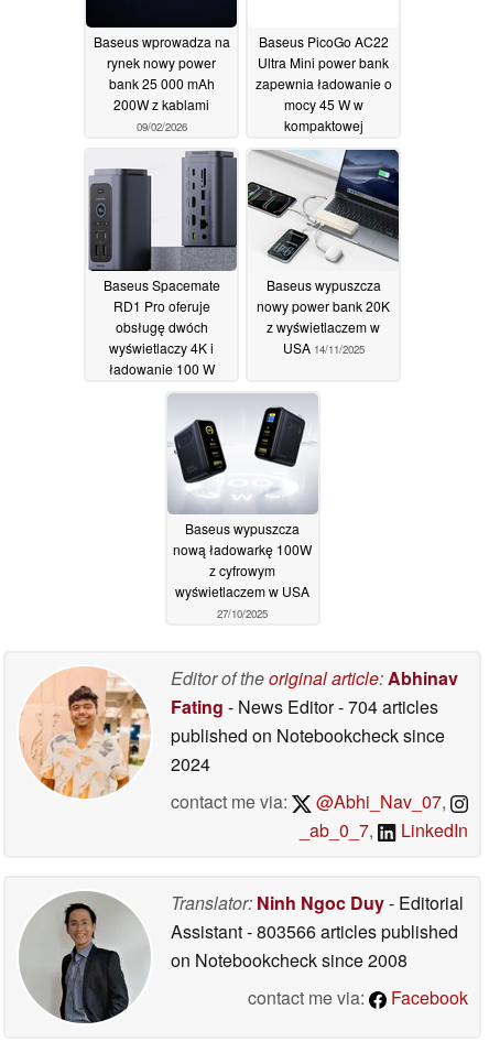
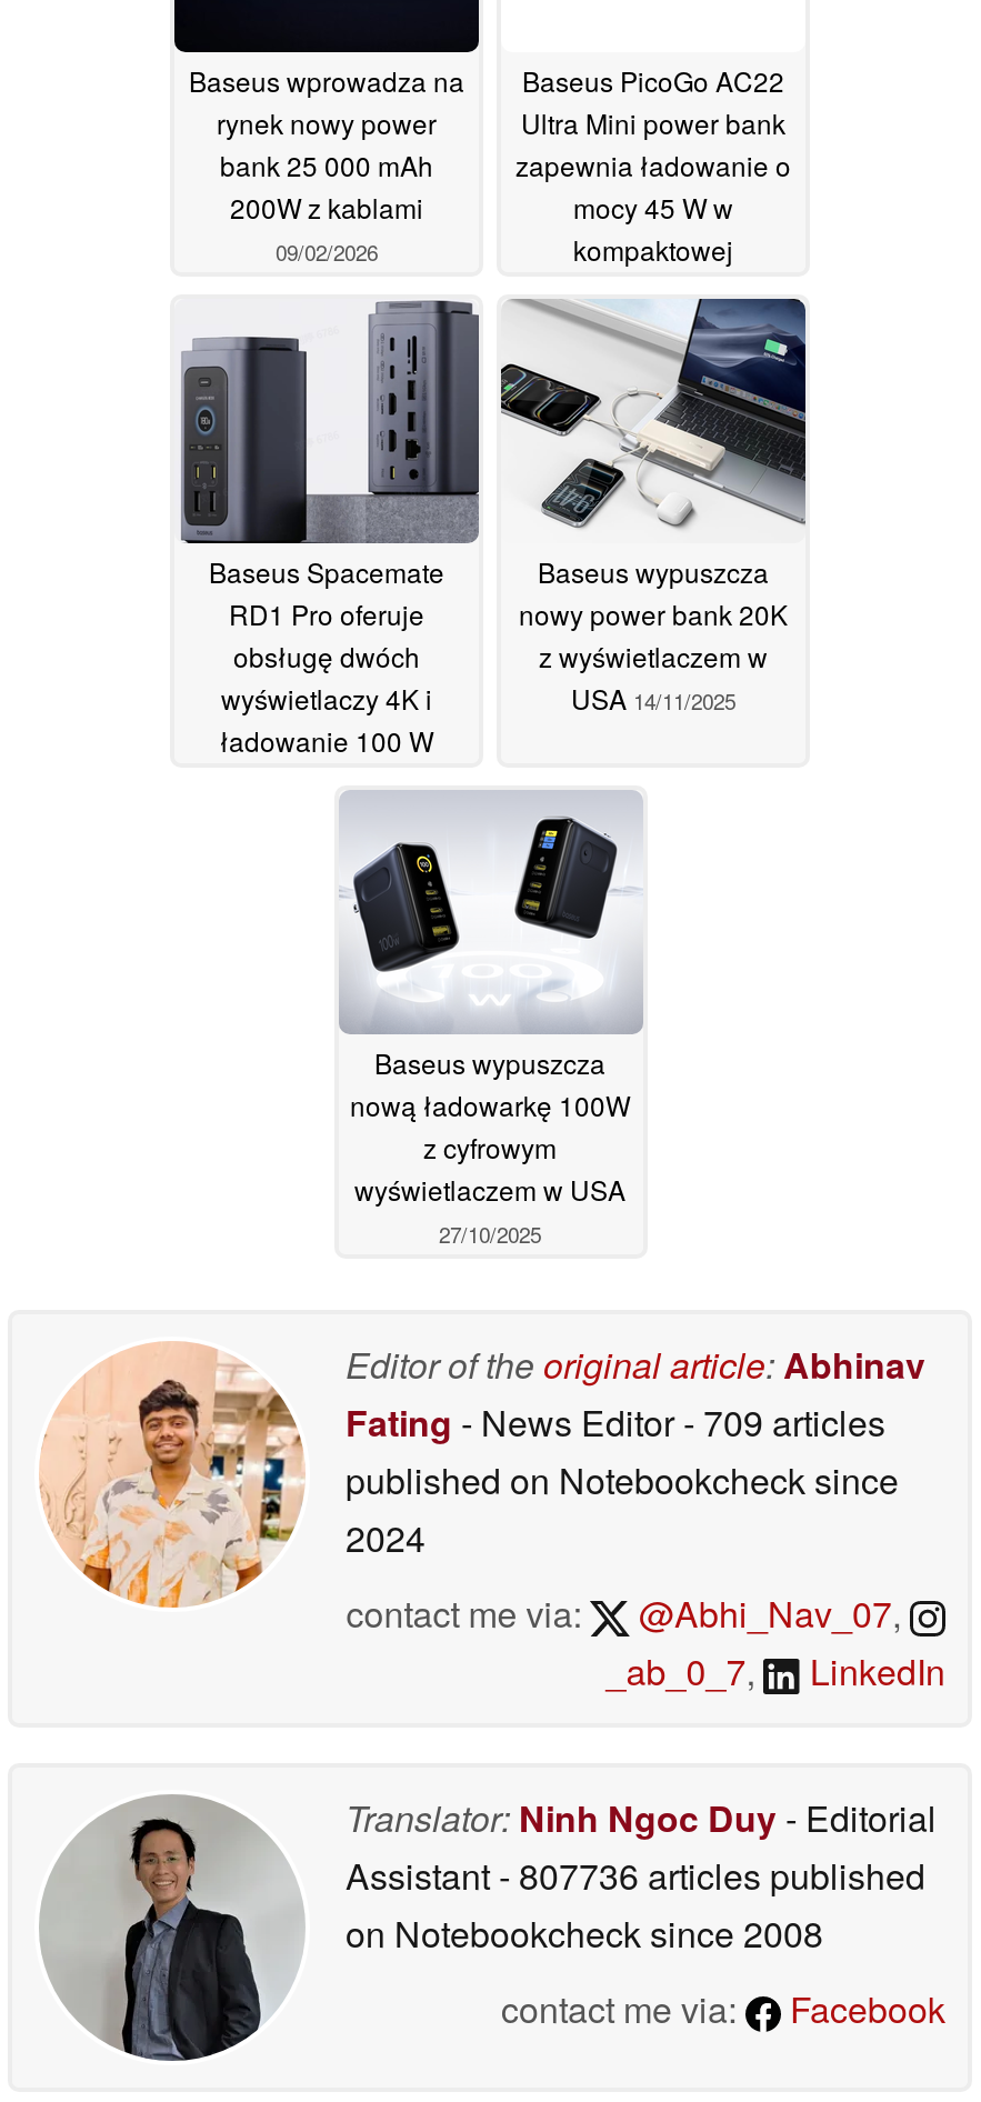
[171,694,438,719] Fating - News Editor - 704 articles -> [346,1397,885,1448] Fating - News Editor - 709 articles
[171,919,458,944] Assistant - 803566 articles published -> [346,1850,925,1901] Assistant - 807736 articles published

